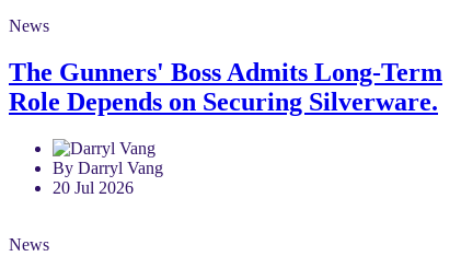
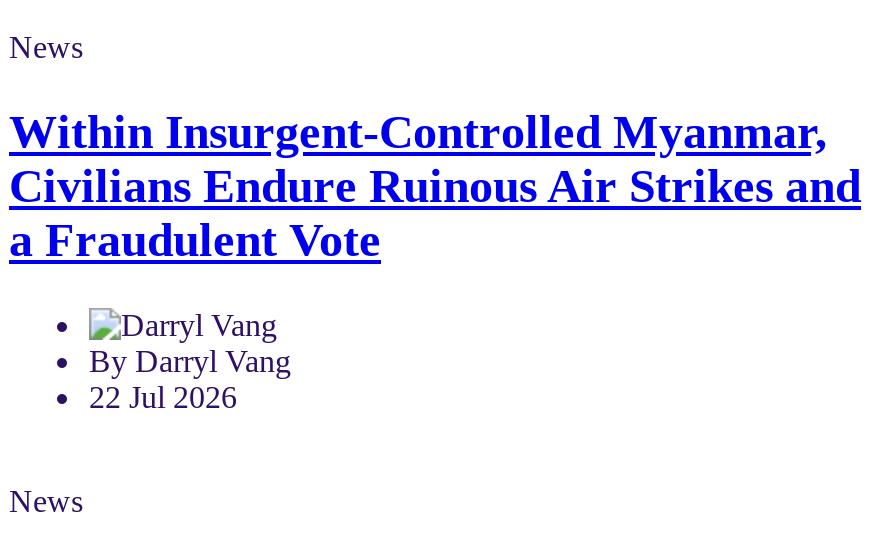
[9,58,442,116] The Gunners' Boss Admits Long-Term | Role Depends on Securing Silverware. -> [9,106,861,266] Within Insurgent-Controlled Myanmar, | Civilians Endure Ruinous Air Strikes and | a Fraudulent Vote
[53,178,134,197] 20 Jul 2026 -> [89,380,237,414] 22 Jul 2026

